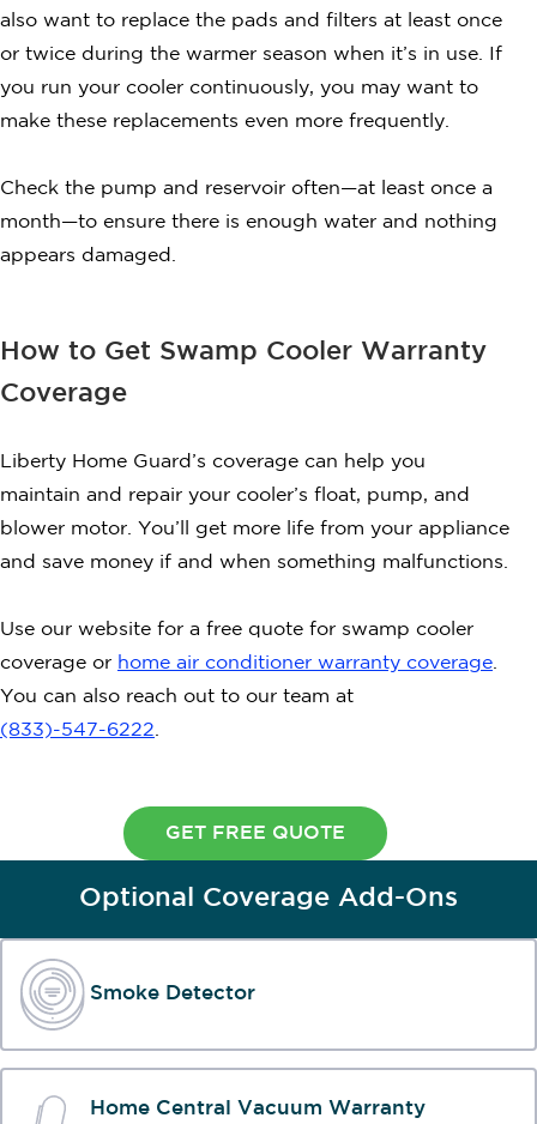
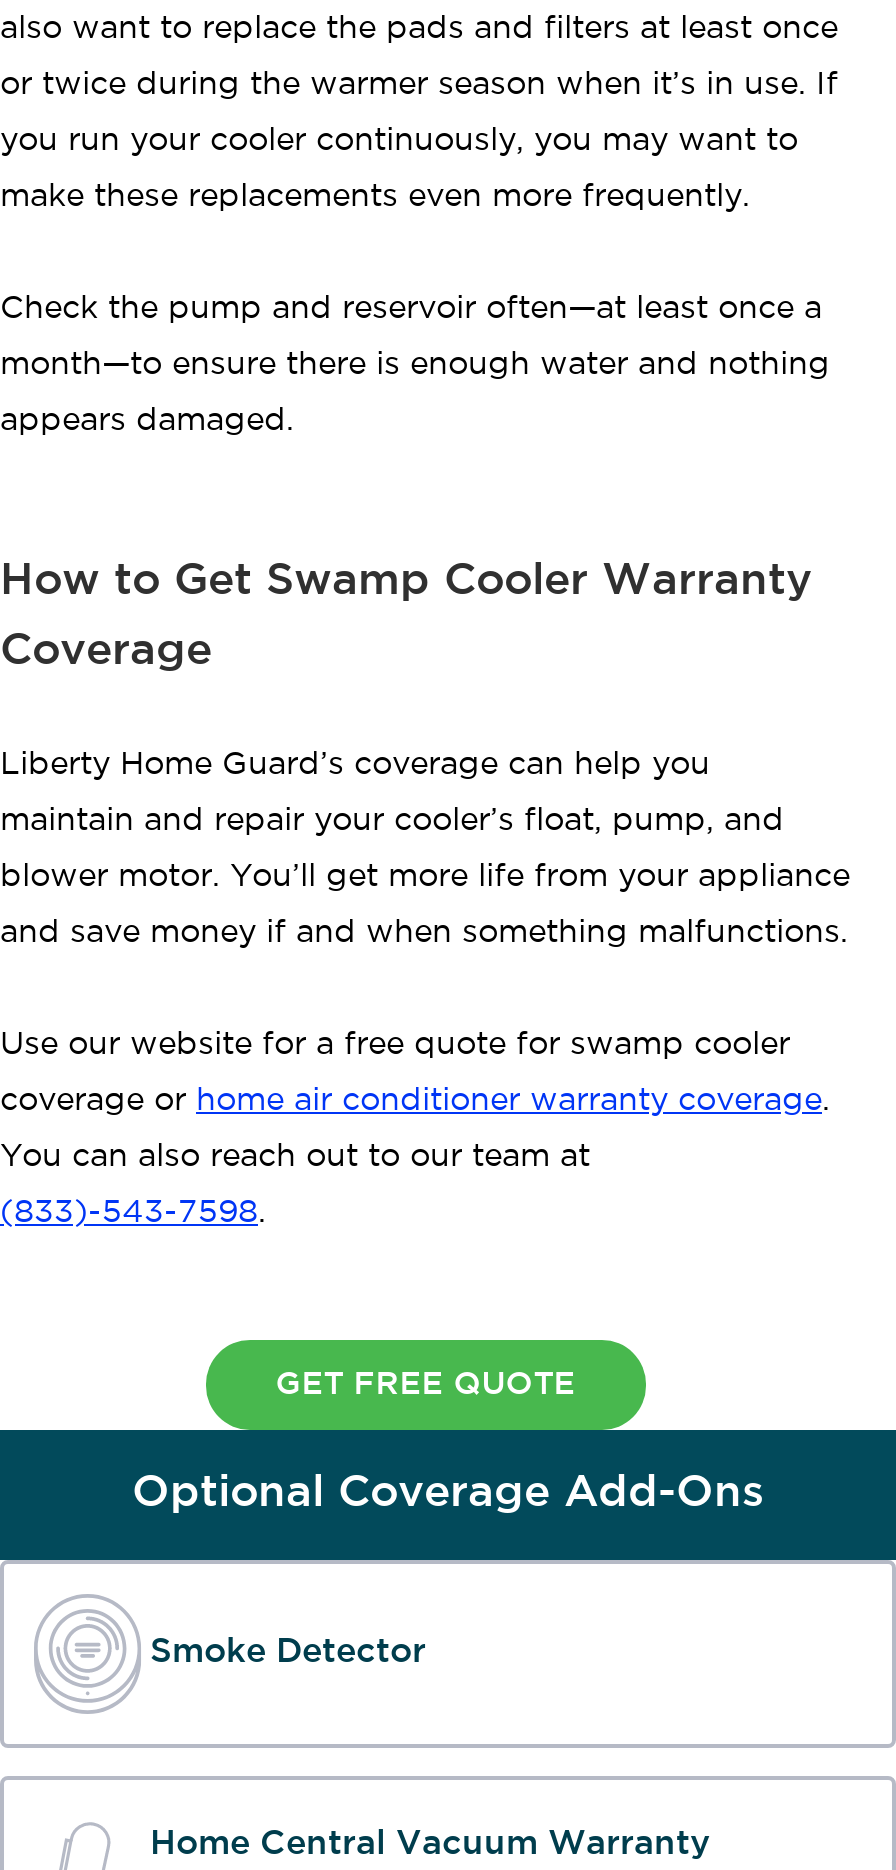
[0,721,159,739] (833)-547-6222. -> [0,1197,266,1227] (833)-543-7598.

